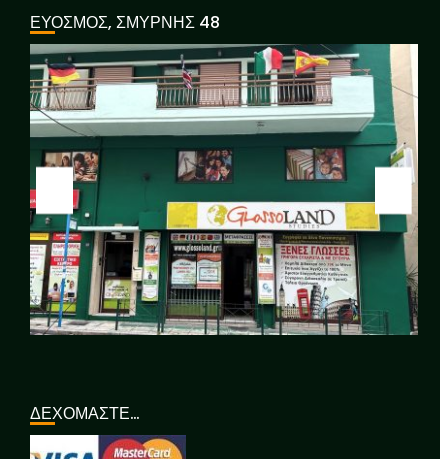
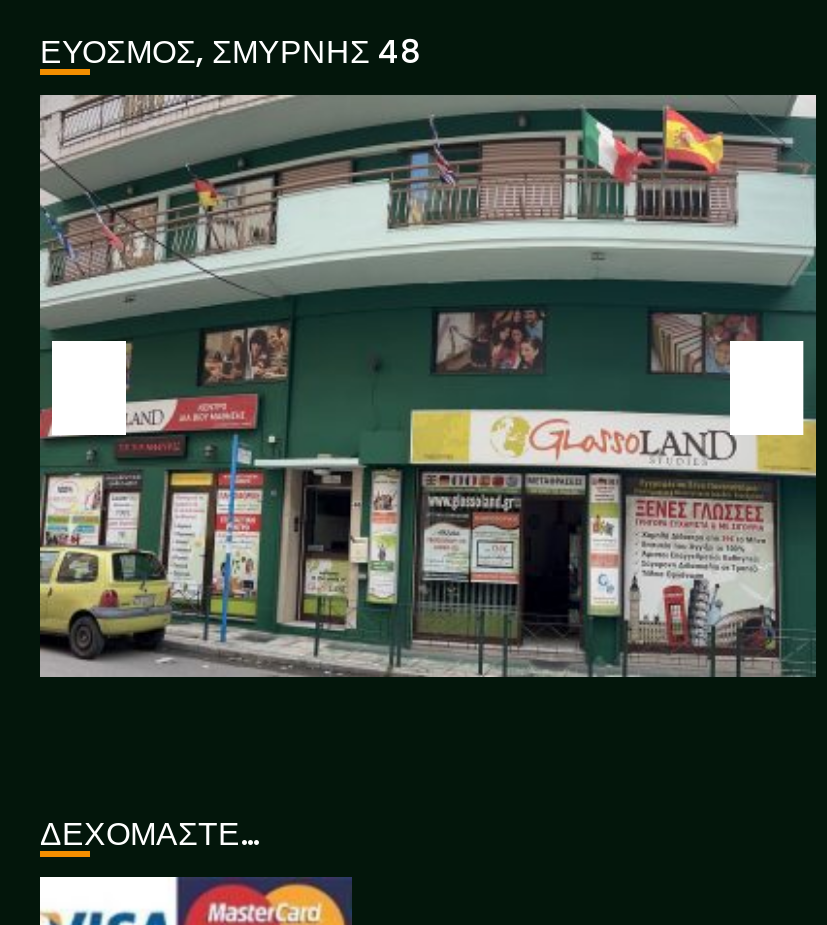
[29,44,419,335] [image] -> [38,95,818,677] [image]

